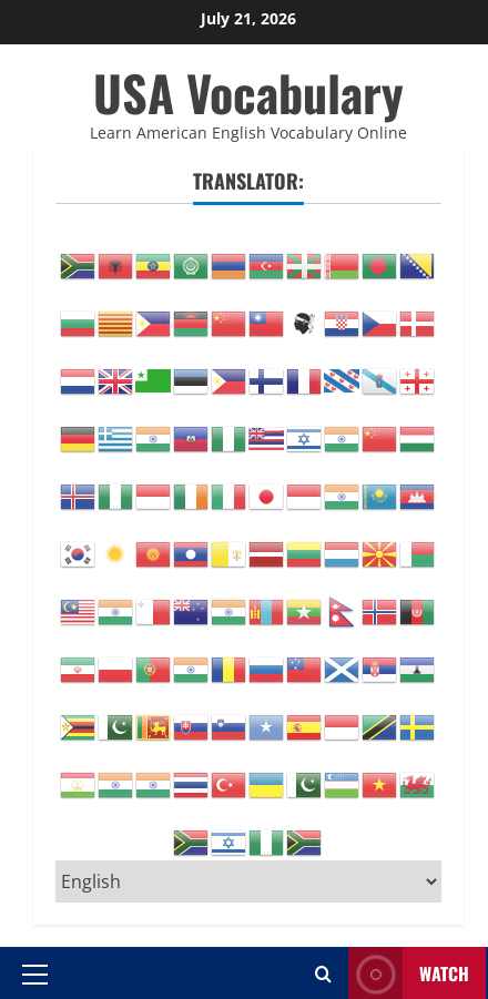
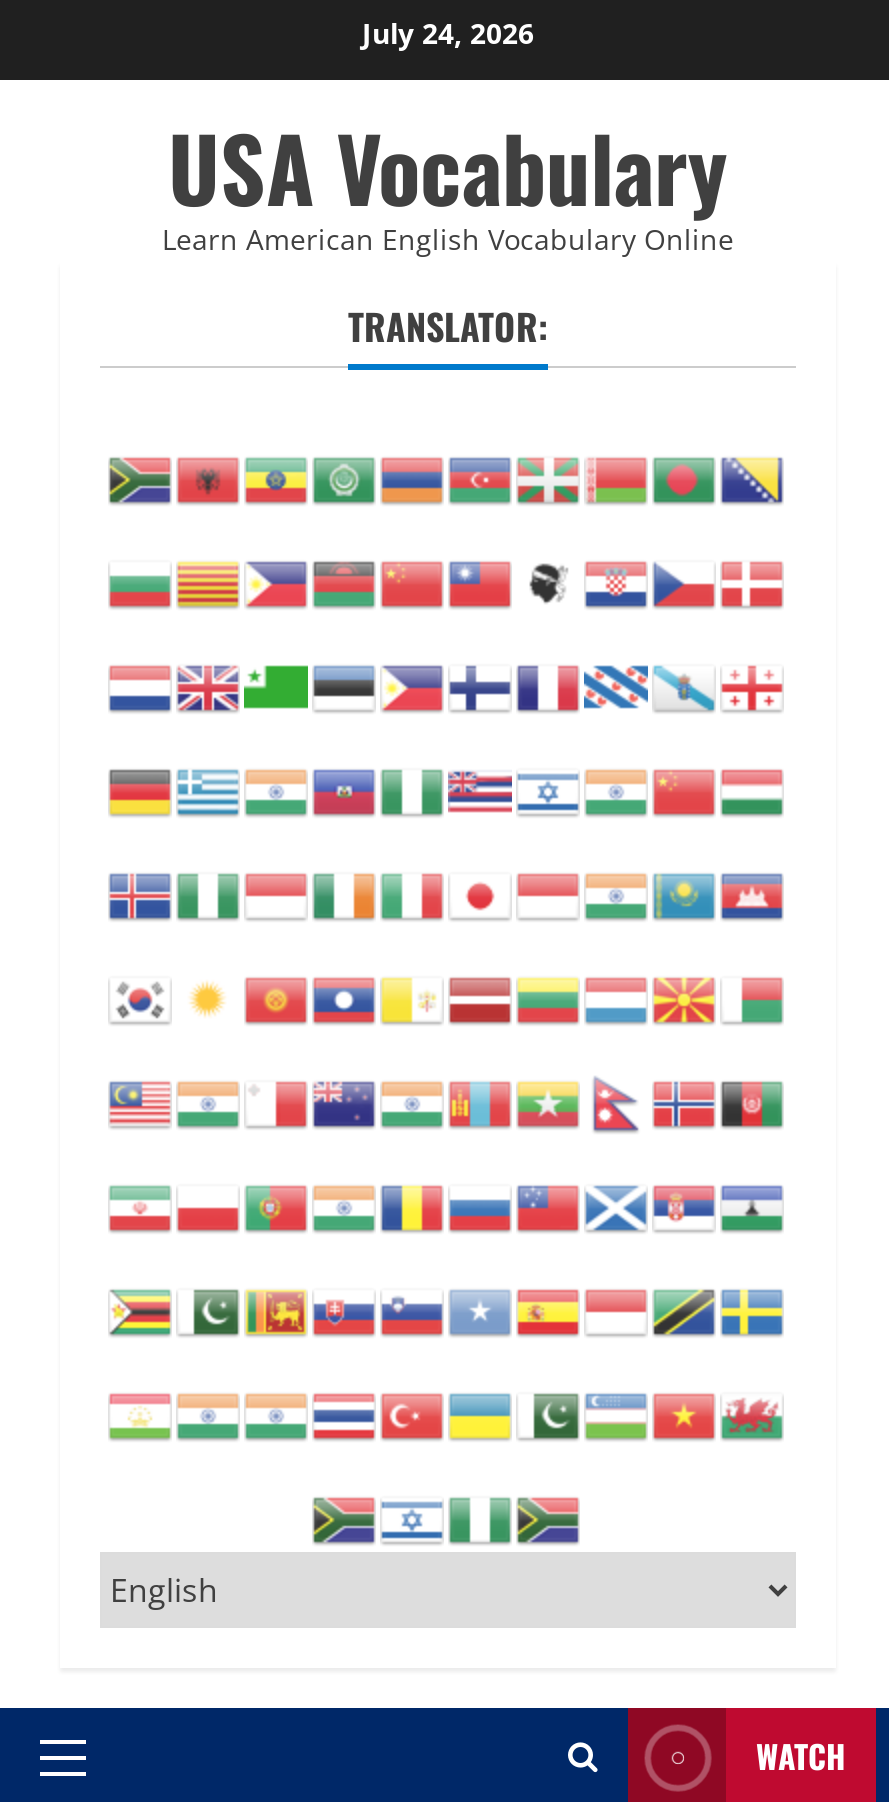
[201,8,296,29] July 21, 2026 -> [362,14,534,52] July 24, 2026

